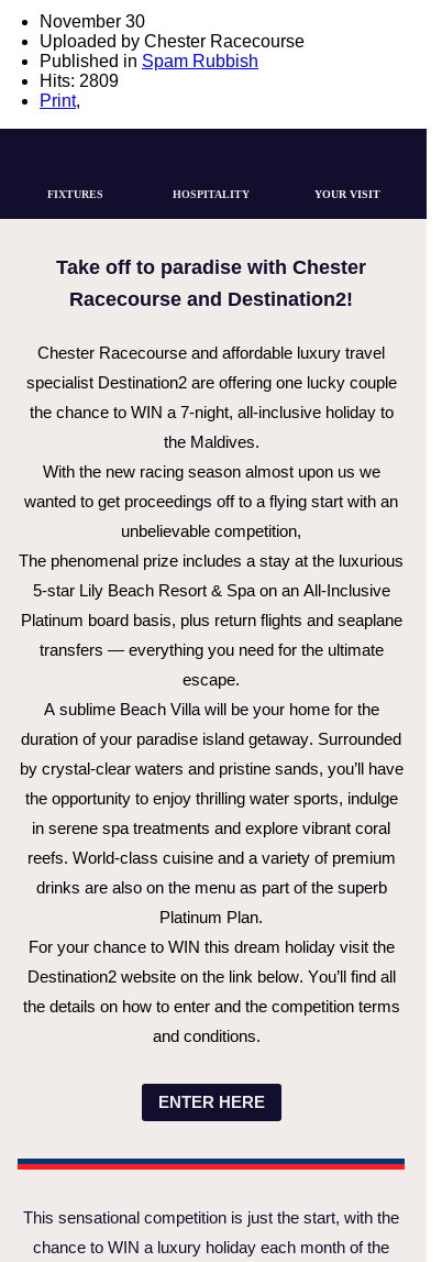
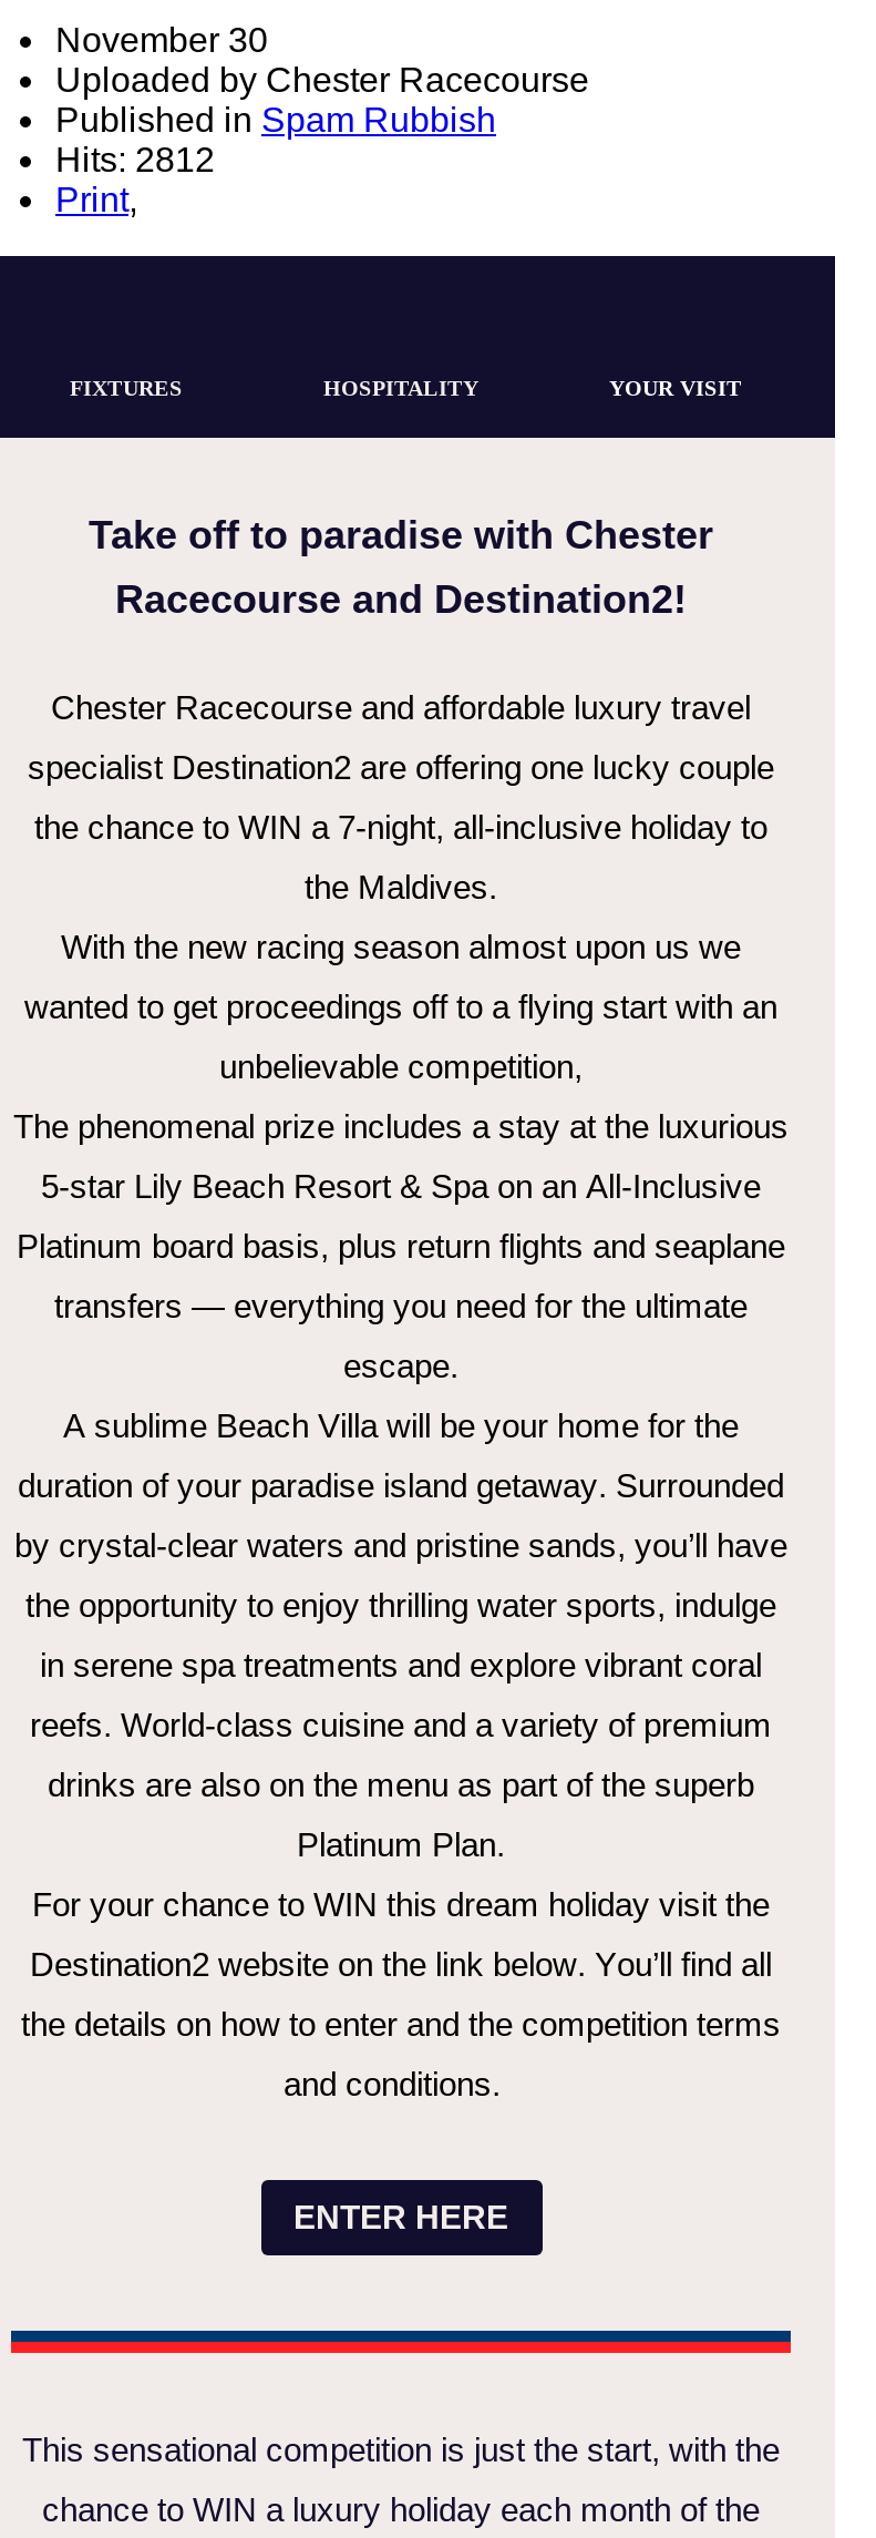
[40,72,119,90] Hits: 2809 -> [55,141,215,178] Hits: 2812

